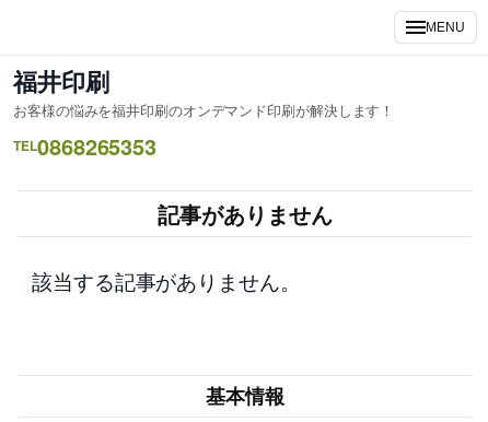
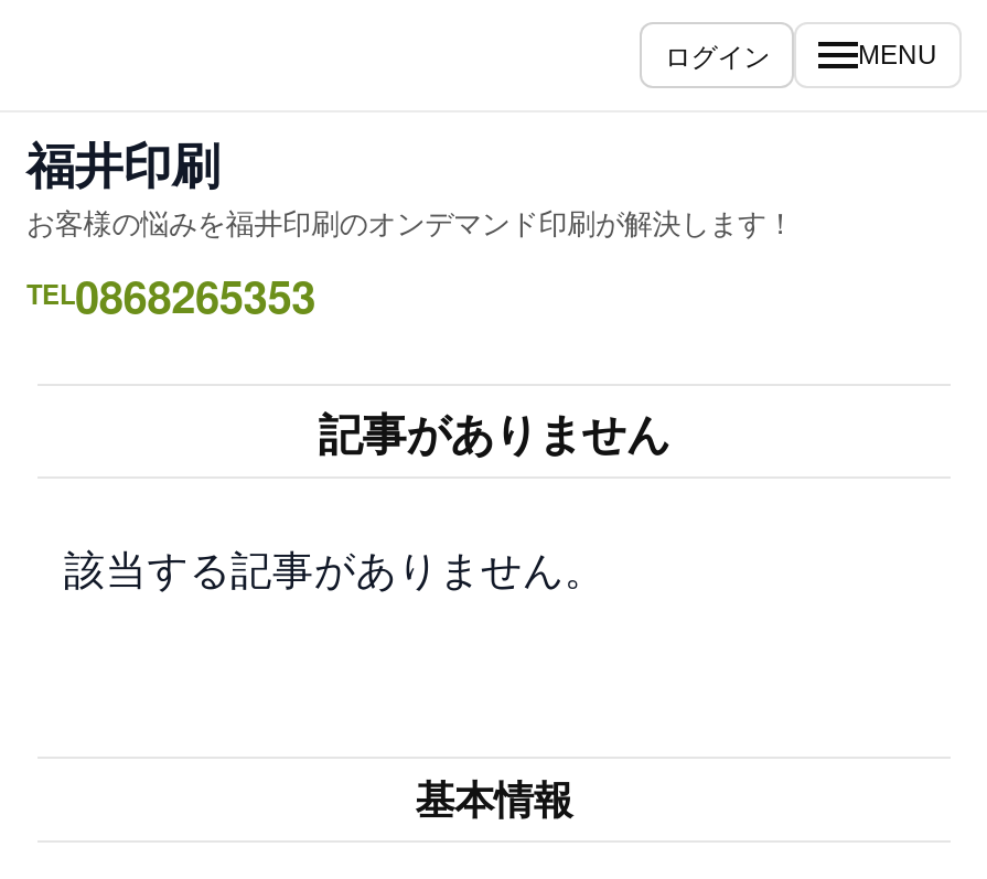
none -> [665,35,770,73] ログイン

